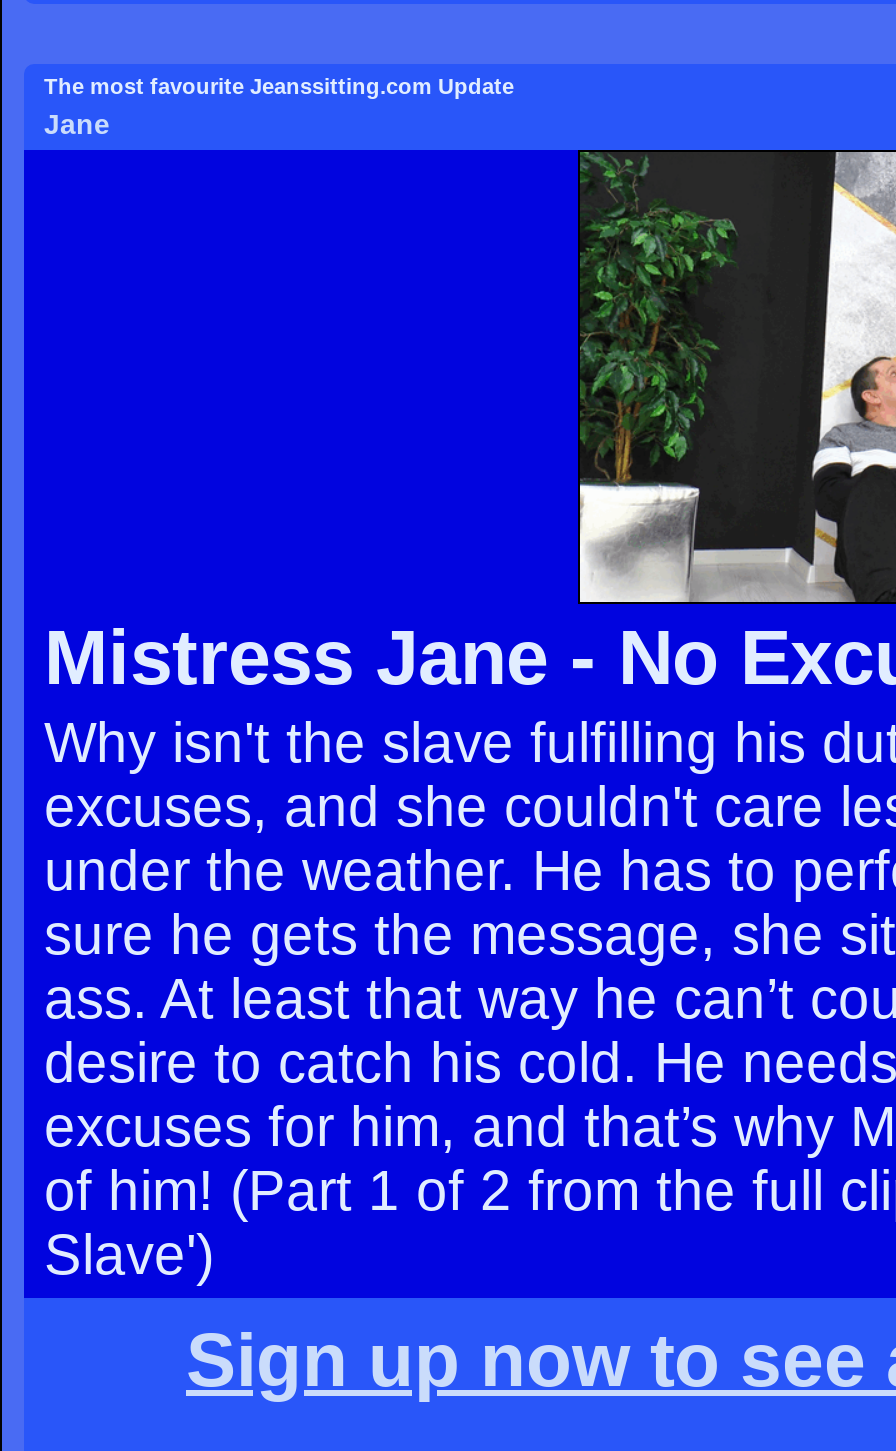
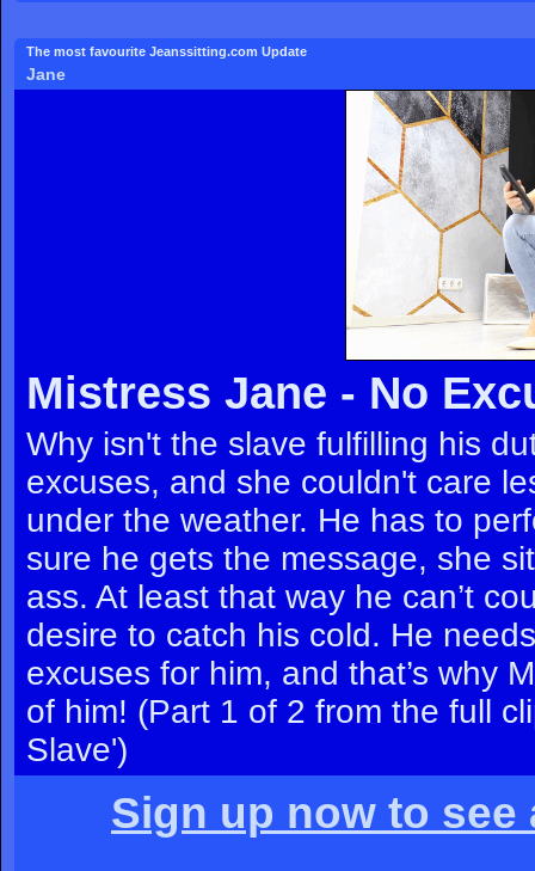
[578,150,890,604] [image] -> [345,90,531,361] [image]

